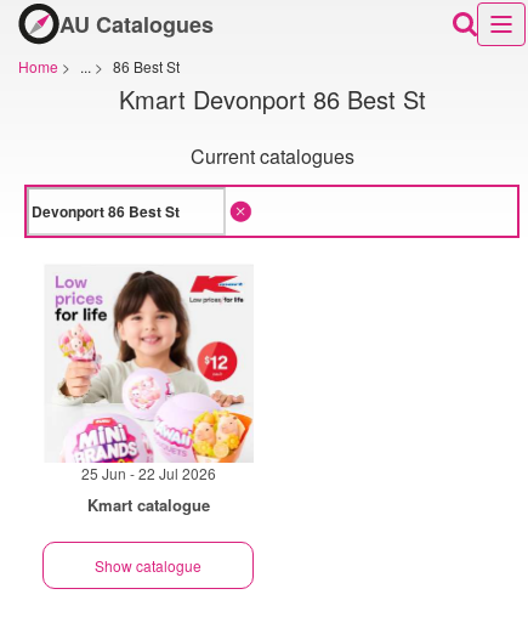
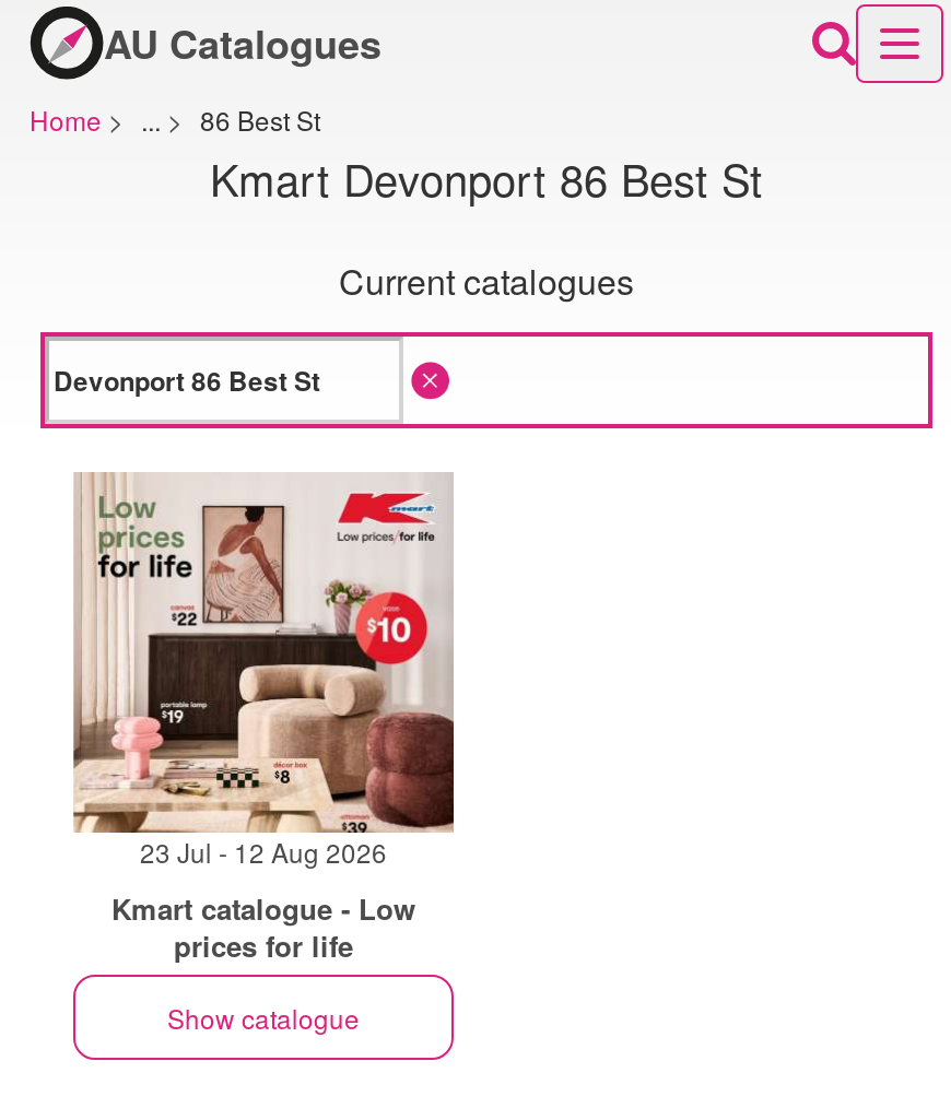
[42,264,254,516] [image] | 25 Jun - 22 Jul 2026 | Kmart catalogue -> [71,472,456,966] [image] | 23 Jul - 12 Aug 2026 | Kmart catalogue - Low | prices for life

